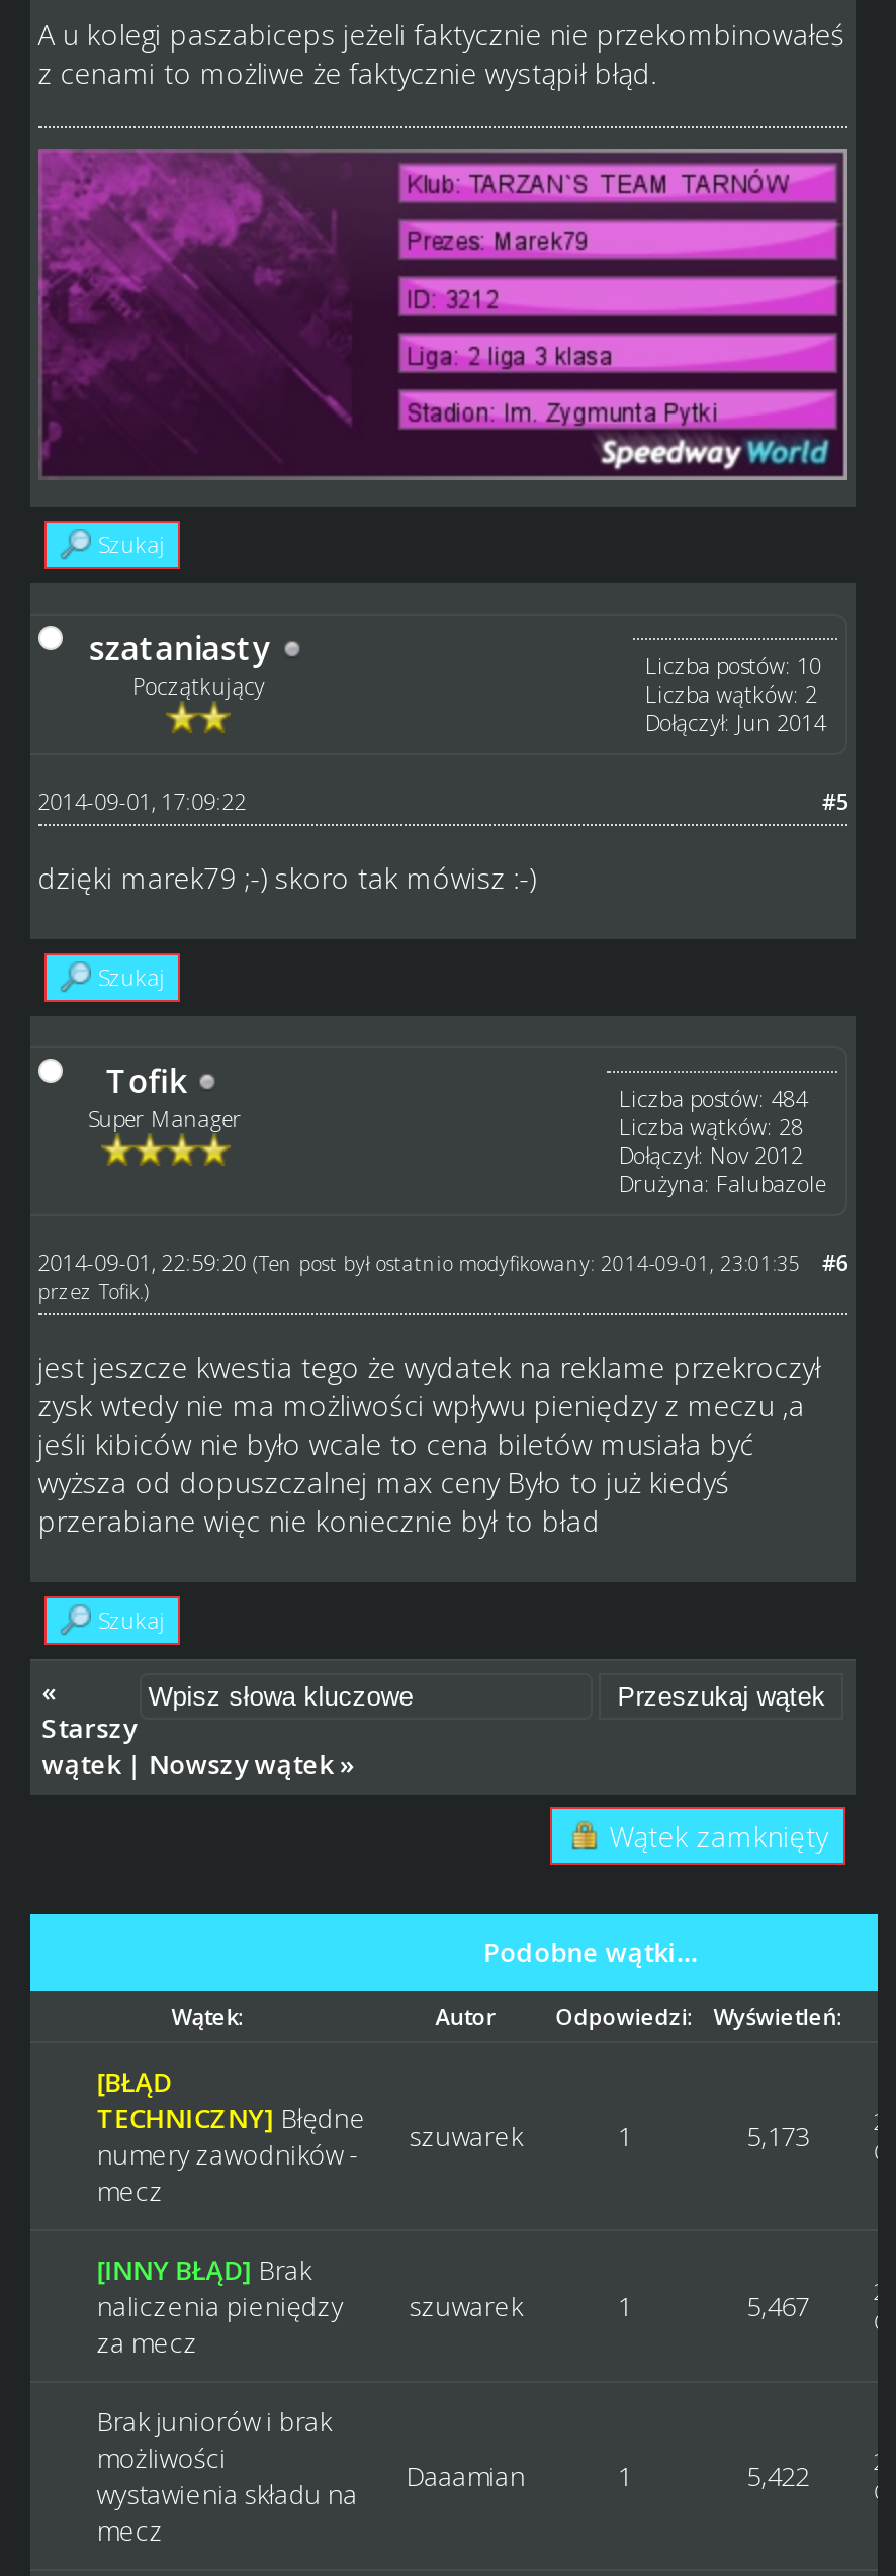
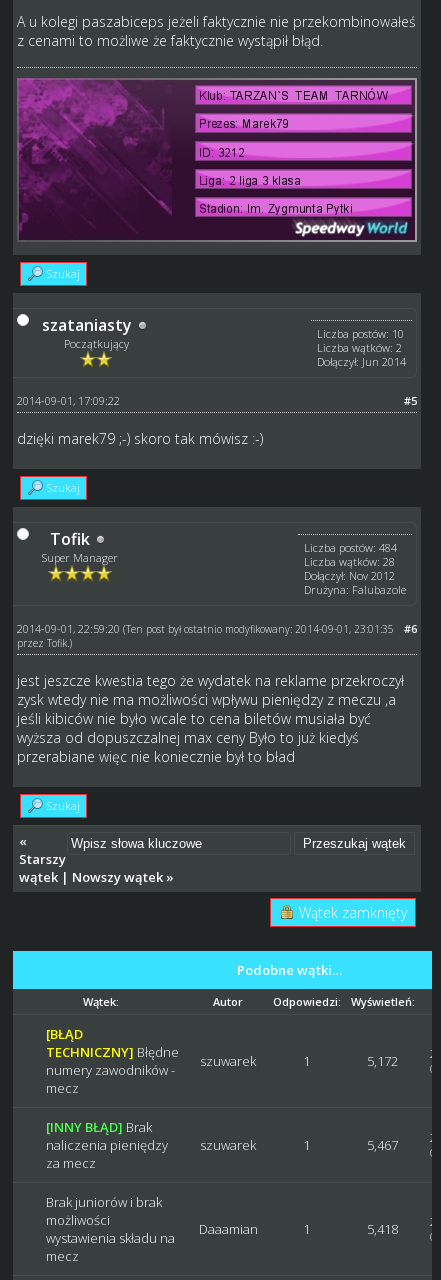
[747,2119,809,2155] 5,173 -> [367,1052,398,1070] 5,172
[747,2458,809,2495] 5,422 -> [367,1220,398,1238] 5,418

